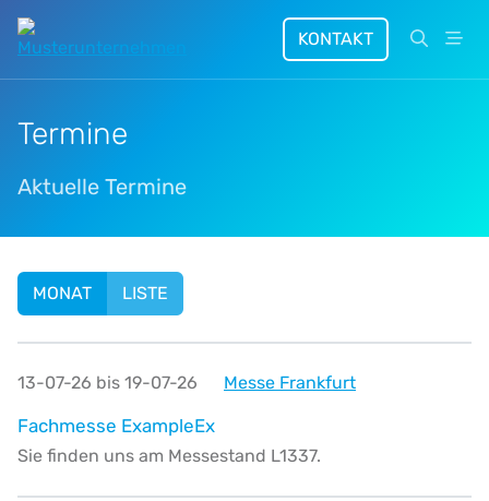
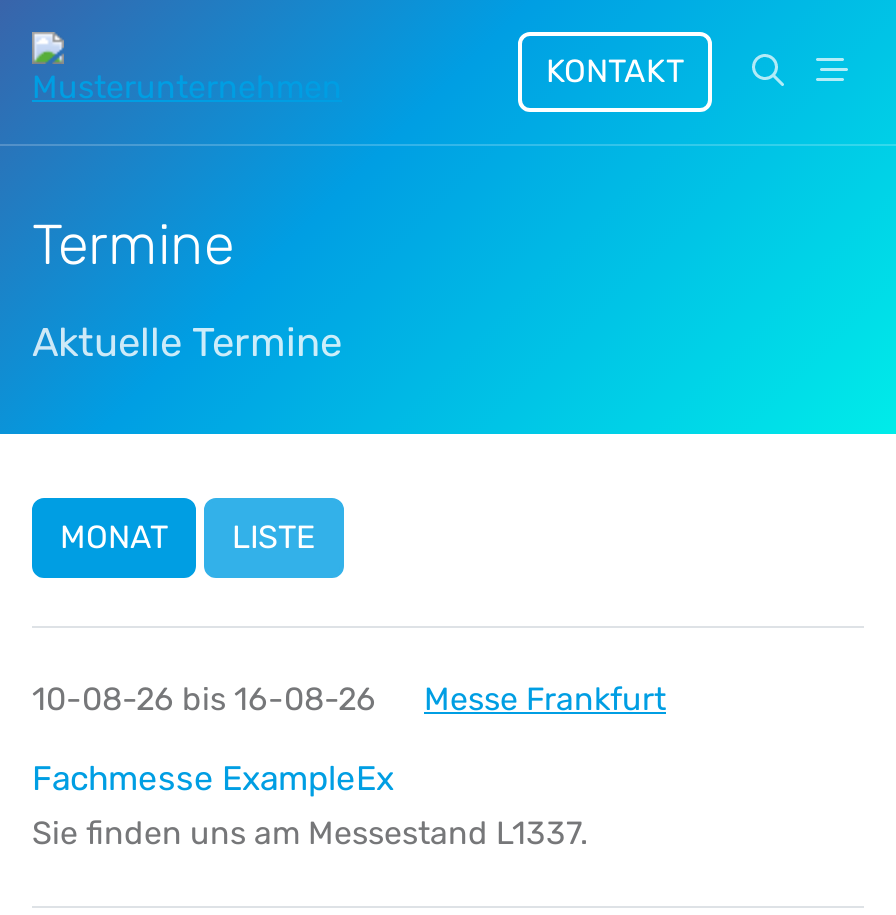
[17,372,356,393] 13-07-26 bis 19-07-26 Messe Frankfurt -> [32,680,666,718] 10-08-26 bis 16-08-26 Messe Frankfurt

